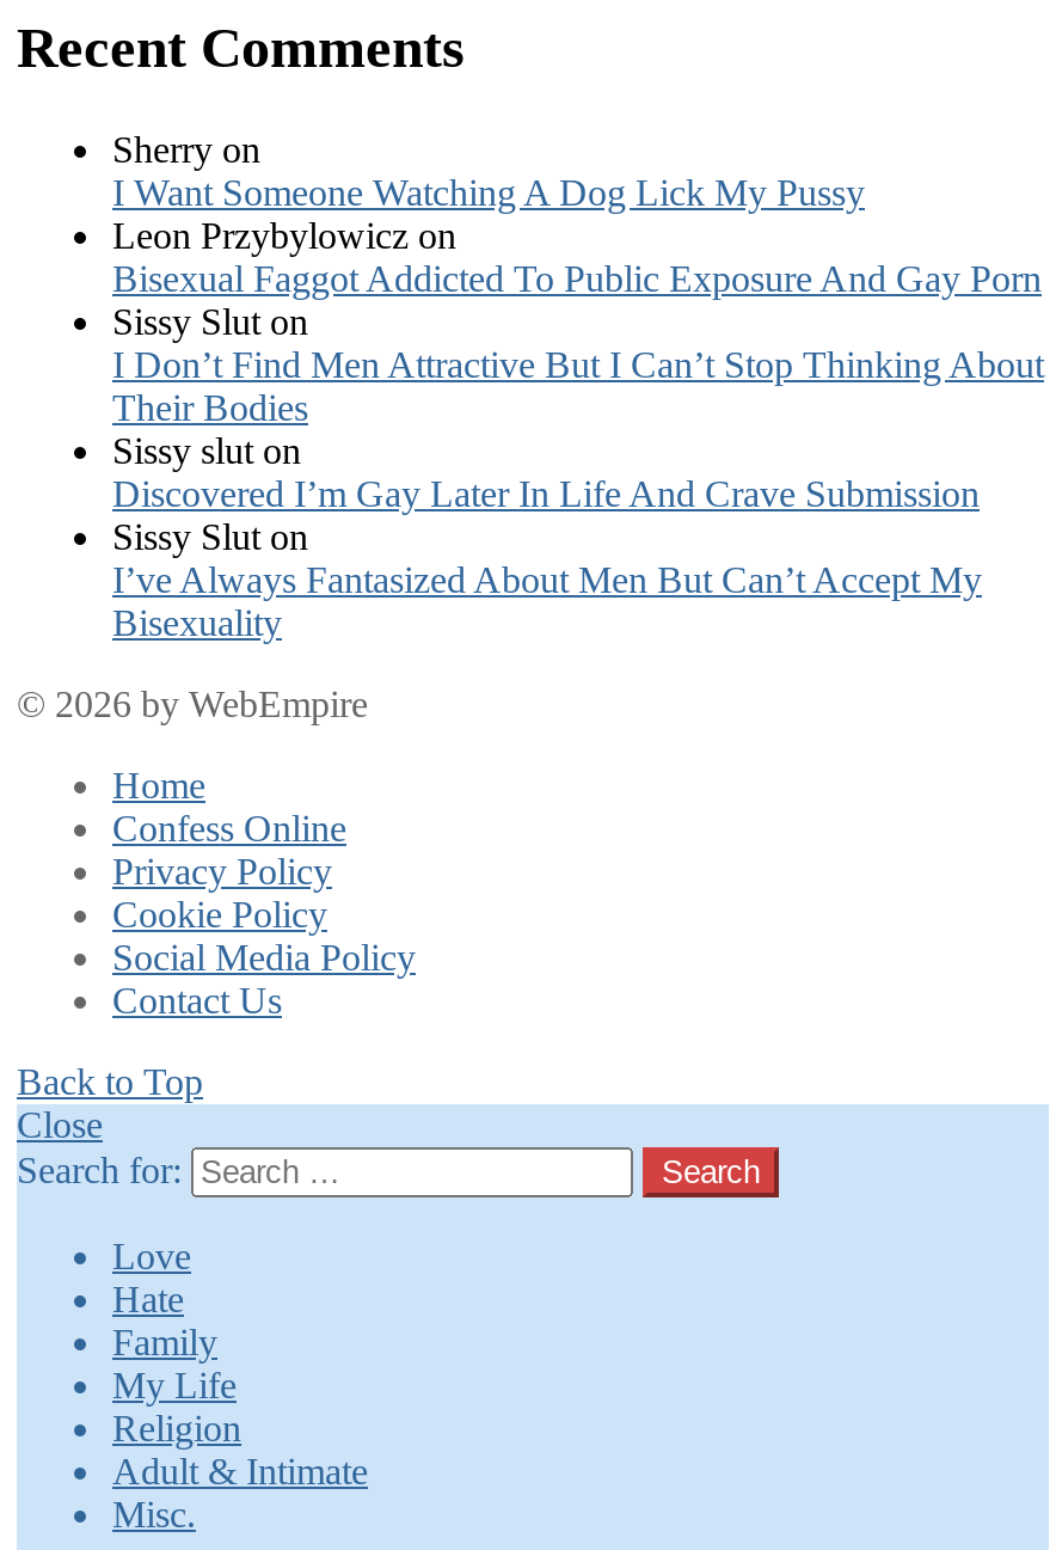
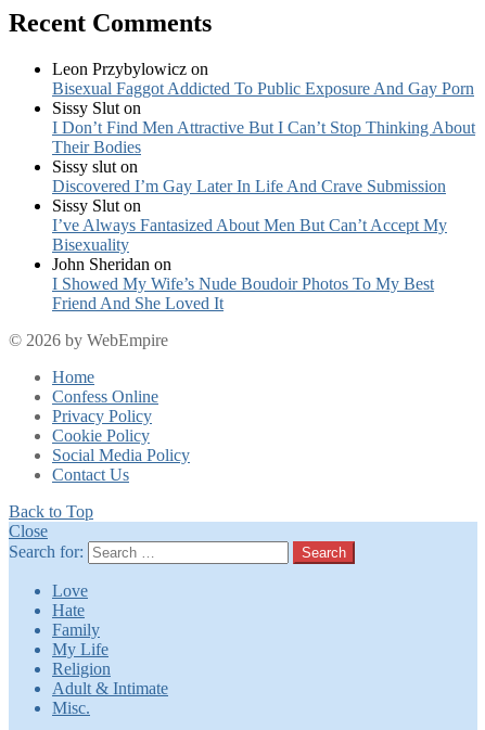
[112,130,865,213] Sherry on | I Want Someone Watching A Dog Lick My Pussy -> none
moved [112,216,1044,643] -> [52,60,475,254]: Leon Przybylowicz on | Bisexual Faggot Addicted To Public Exposure And Gay Porn | Sissy Slut on | ... | I’ve Always Fantasized About Men But Can’t Accept My | Bisexuality
none -> [52,255,434,313] John Sheridan on | I Showed My Wife’s Nude Boudoir Photos To My Best | Friend And She Loved It

